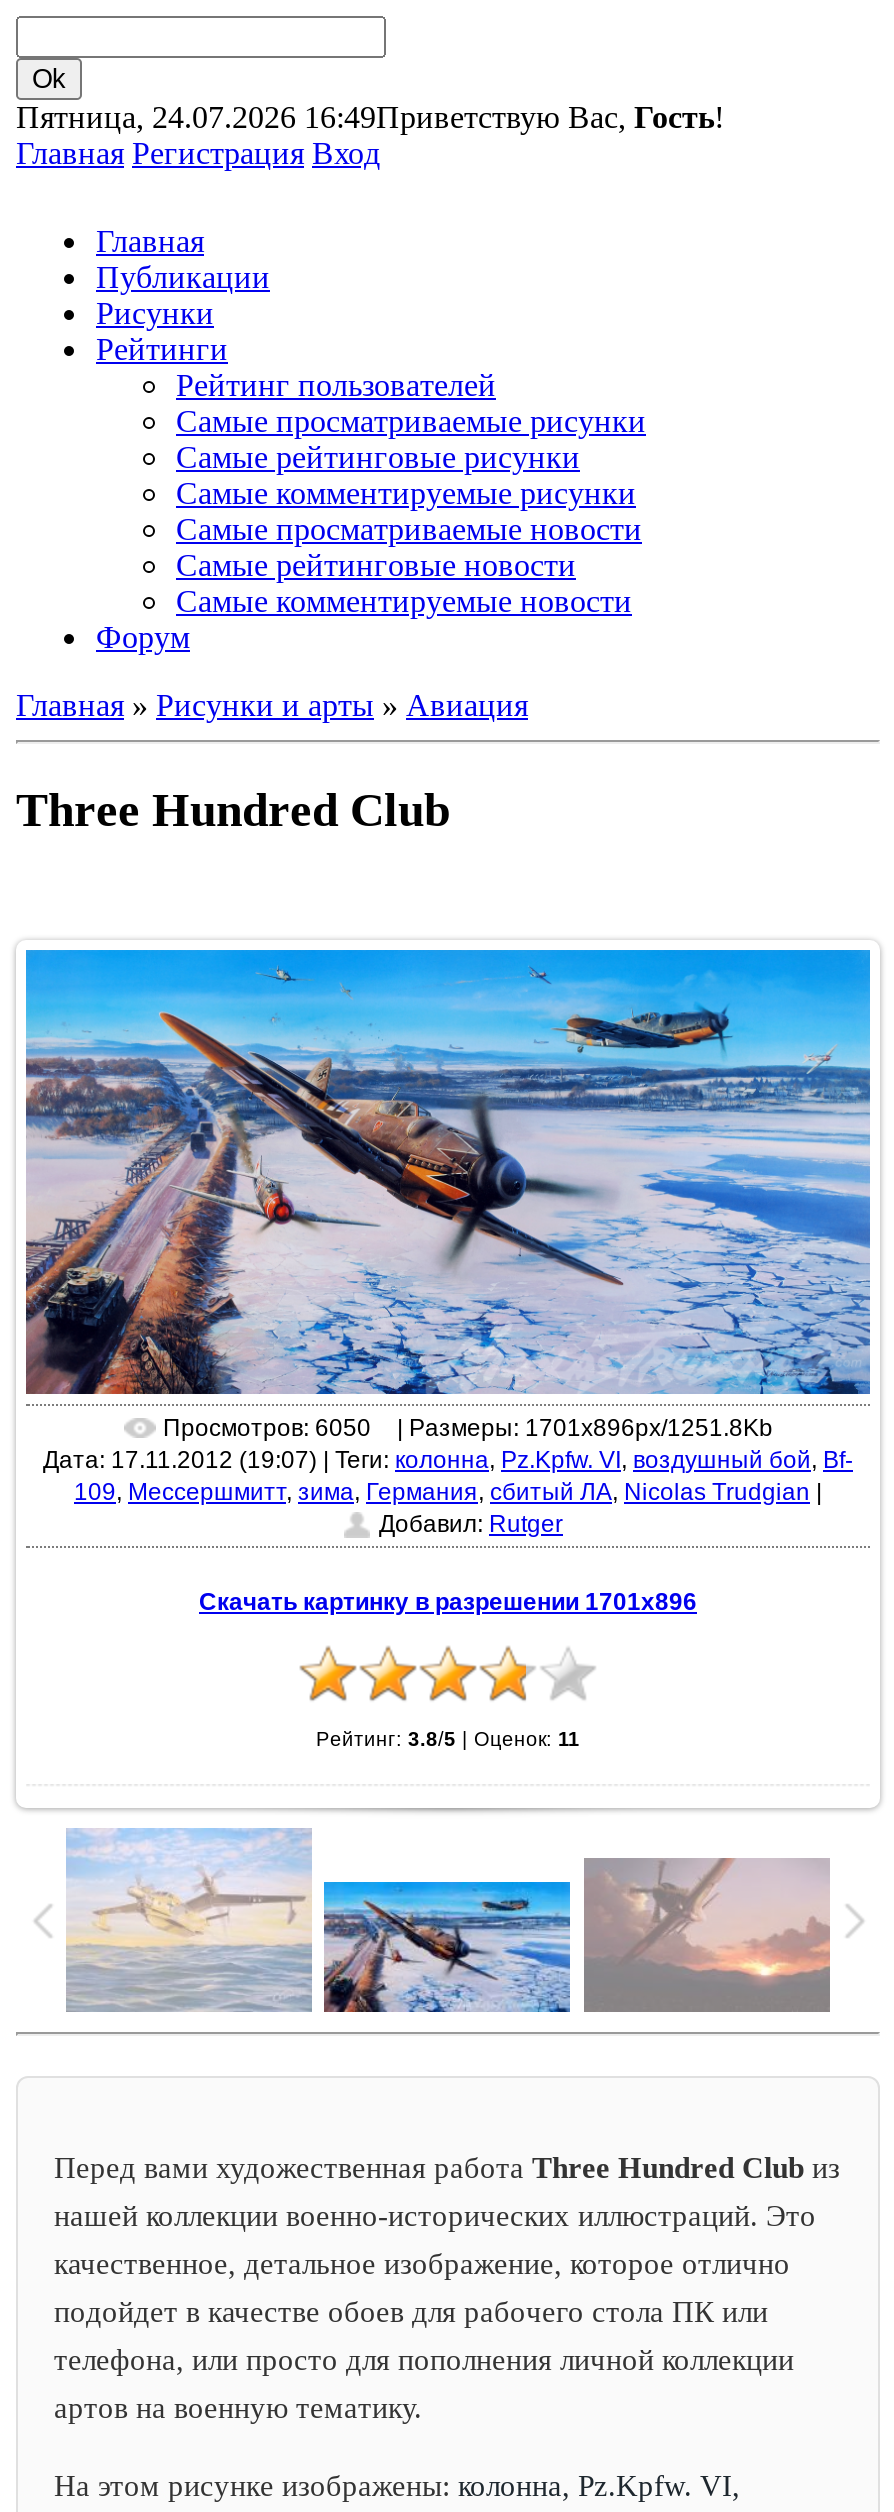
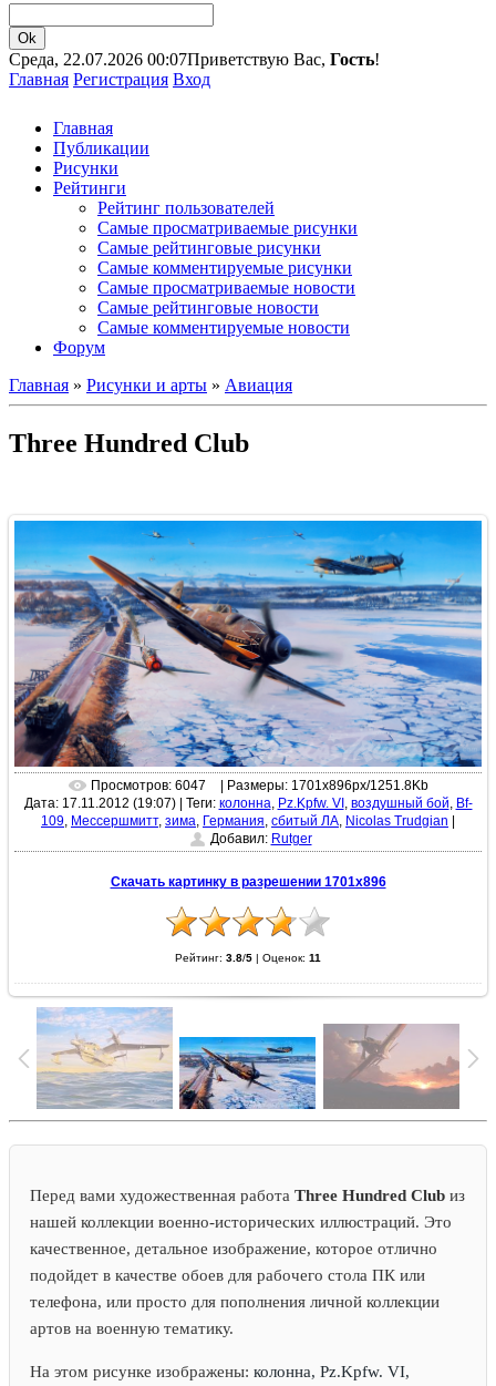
[16,100,724,134] Пятница, 24.07.2026 16:49Приветствую Вас, Гость! -> [9,50,380,69] Среда, 22.07.2026 00:07Приветствую Вас, Гость!
[163,1414,371,1442] Просмотров: 6050 -> [90,778,205,793] Просмотров: 6047

